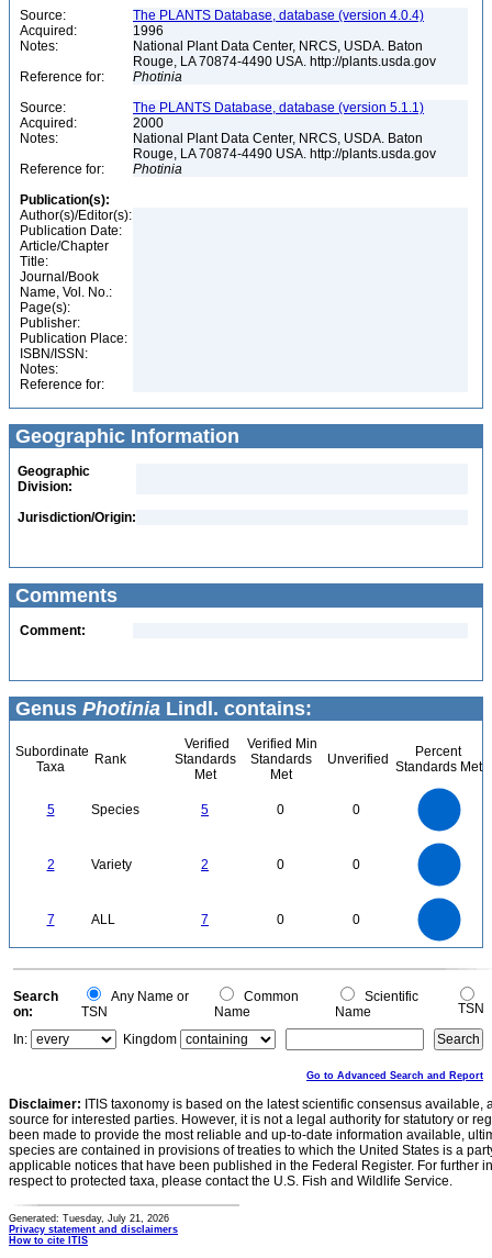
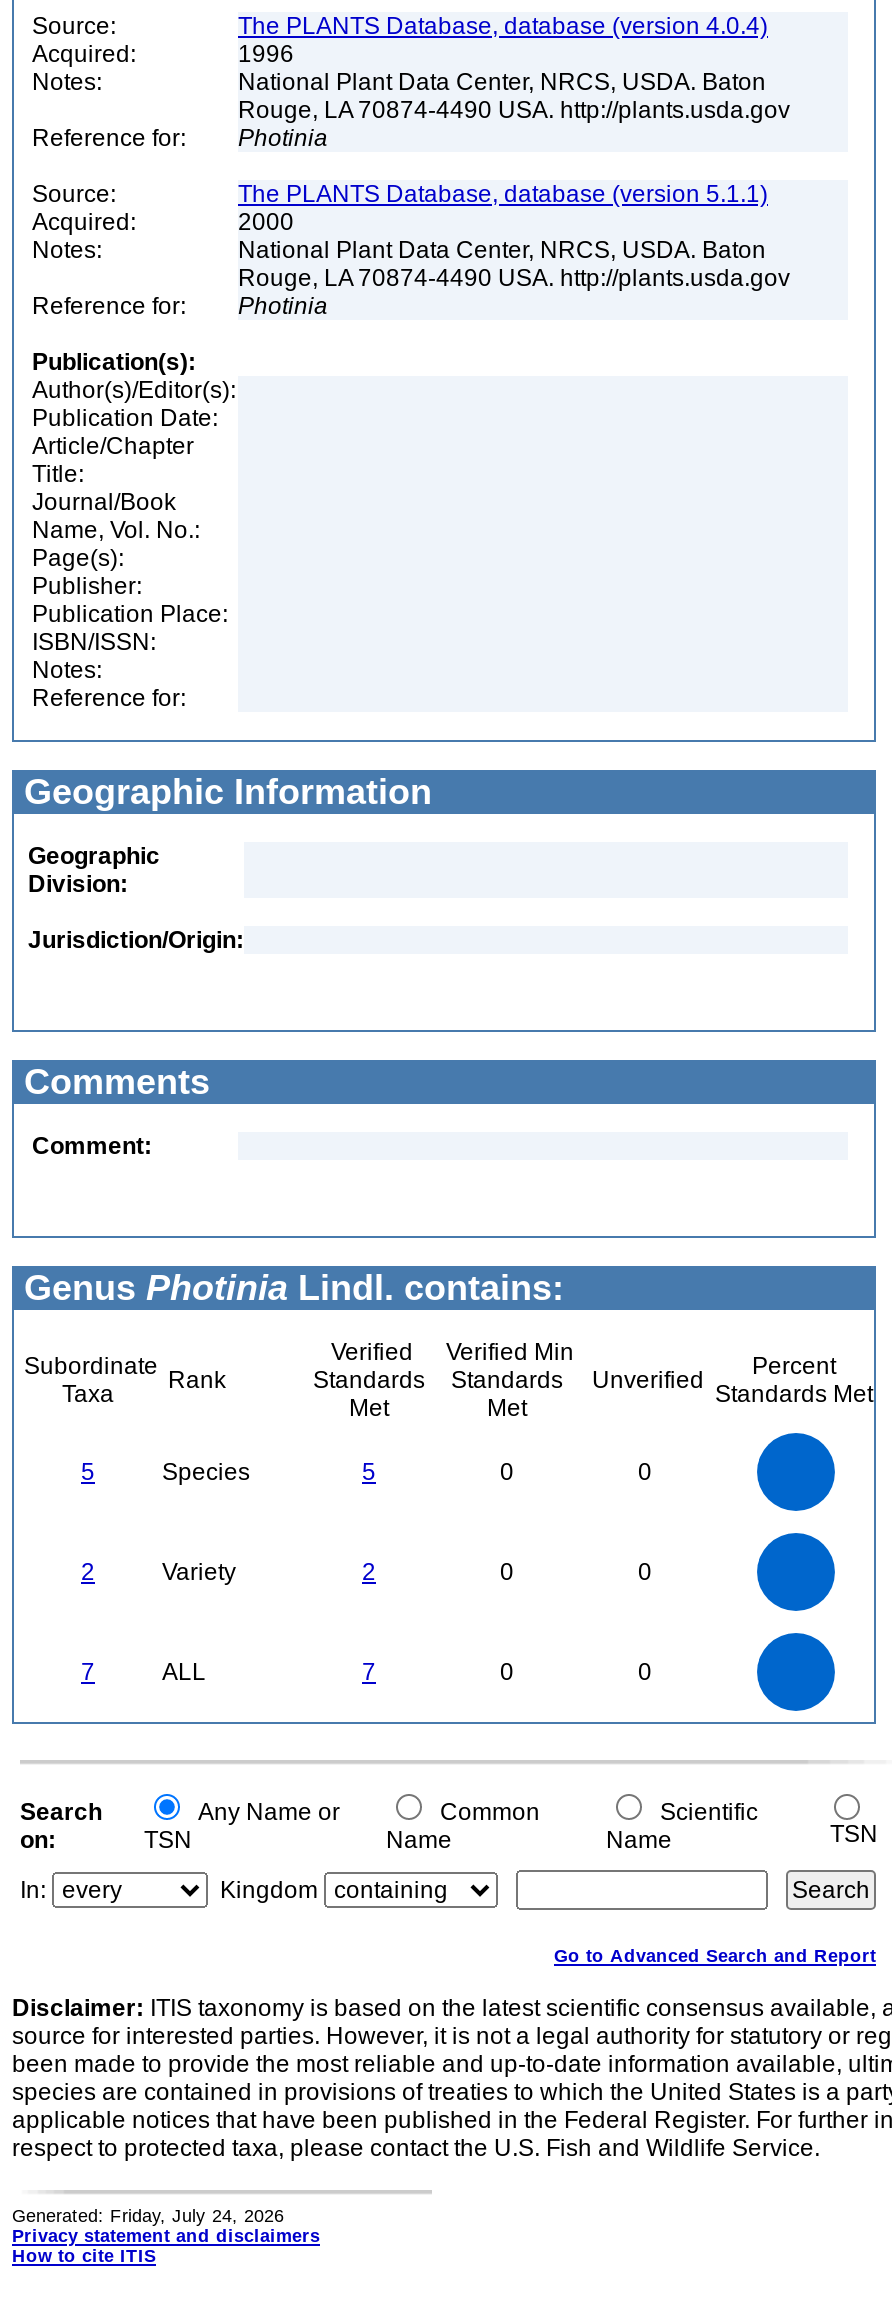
[9,1213,169,1224] Generated: Tuesday, July 21, 2026 -> [12,2206,284,2226] Generated: Friday, July 24, 2026

